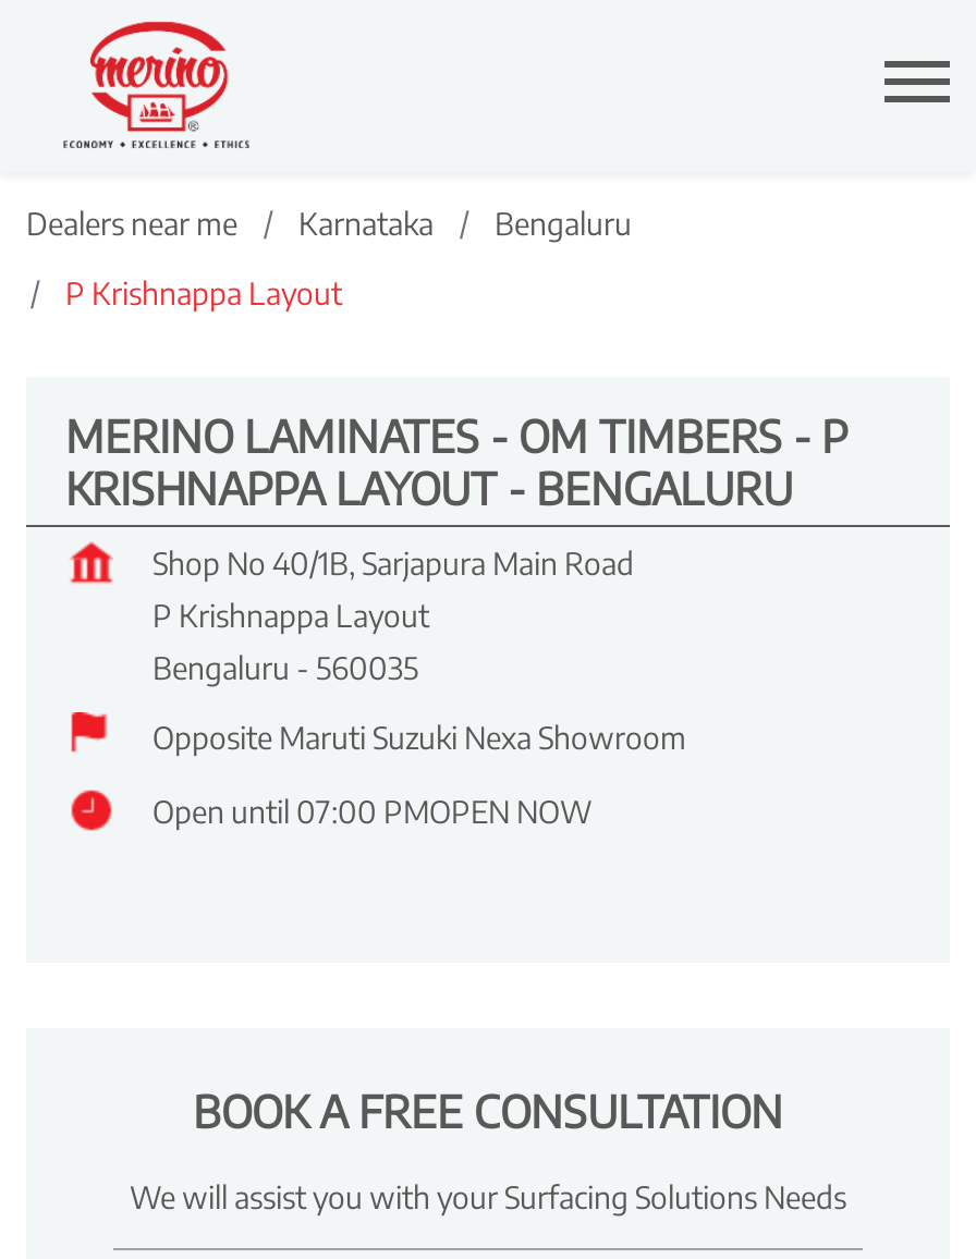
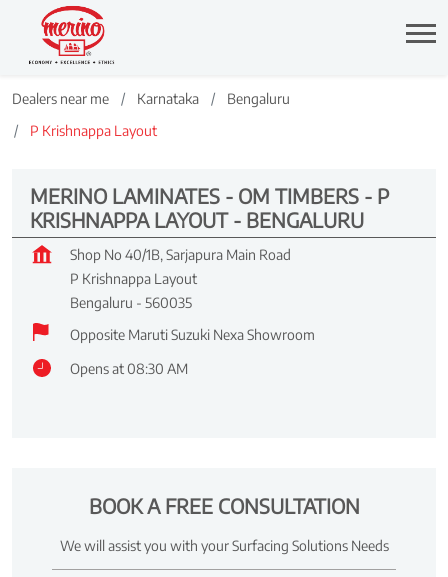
[152,793,593,830] Open until 07:00 PMOPEN NOW -> [70,360,188,377] Opens at 08:30 AM

